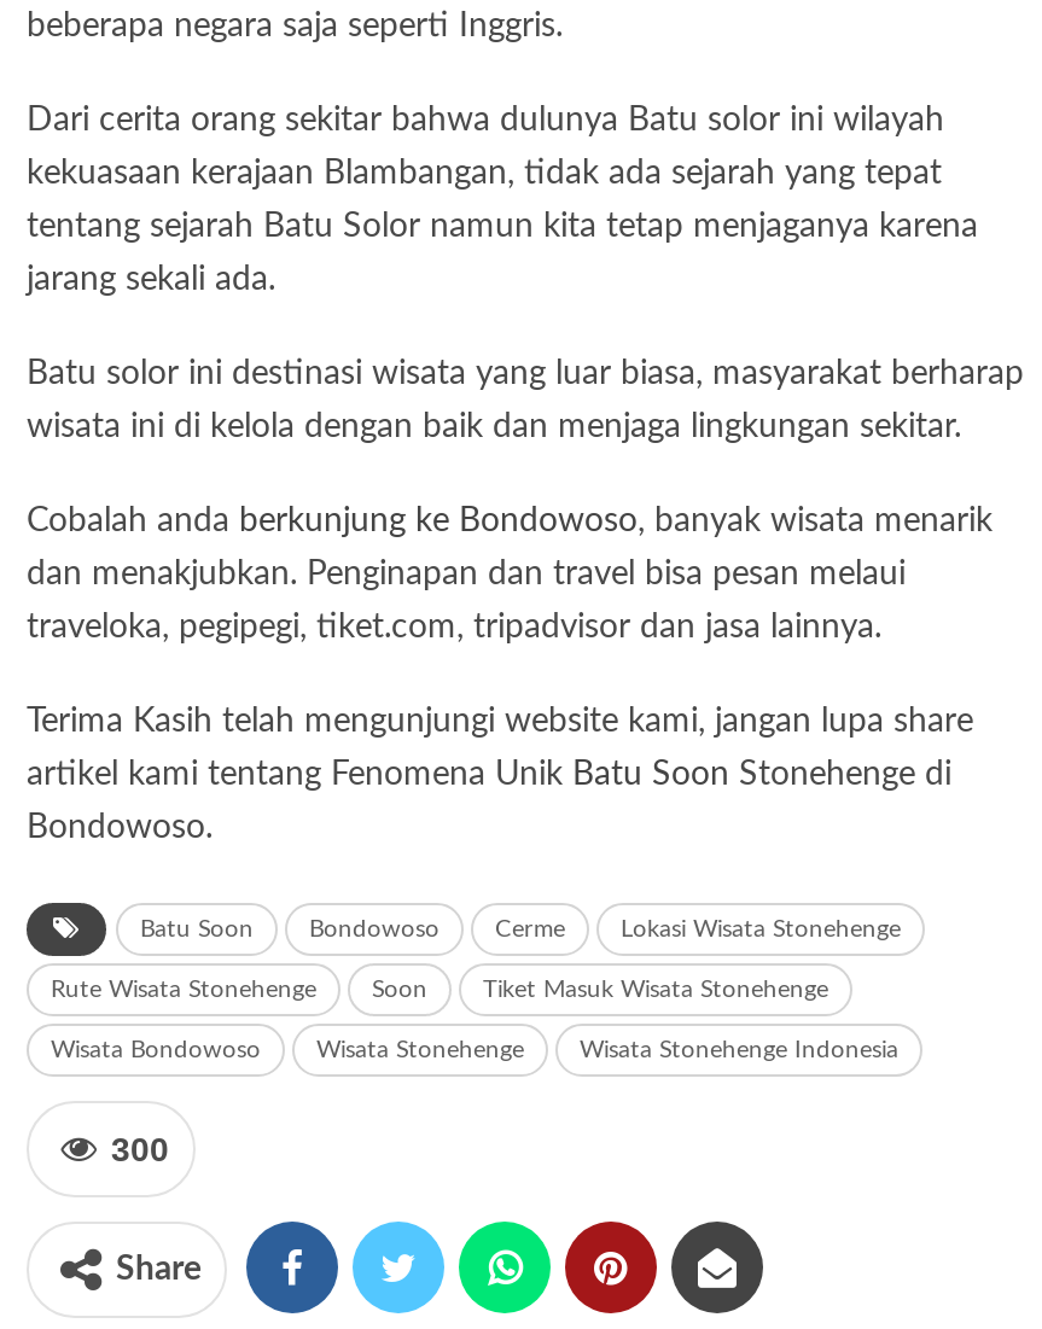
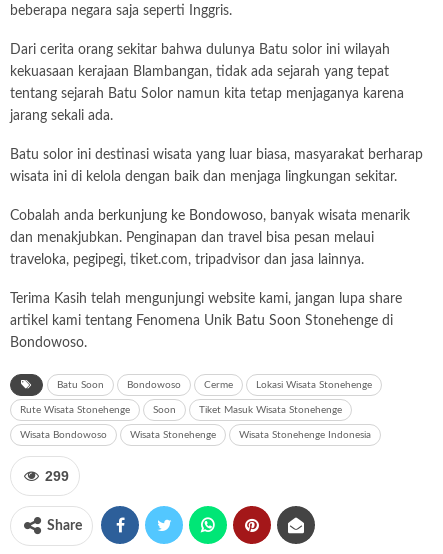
[111,1130,169,1168] 300 -> [45,468,69,484] 299

